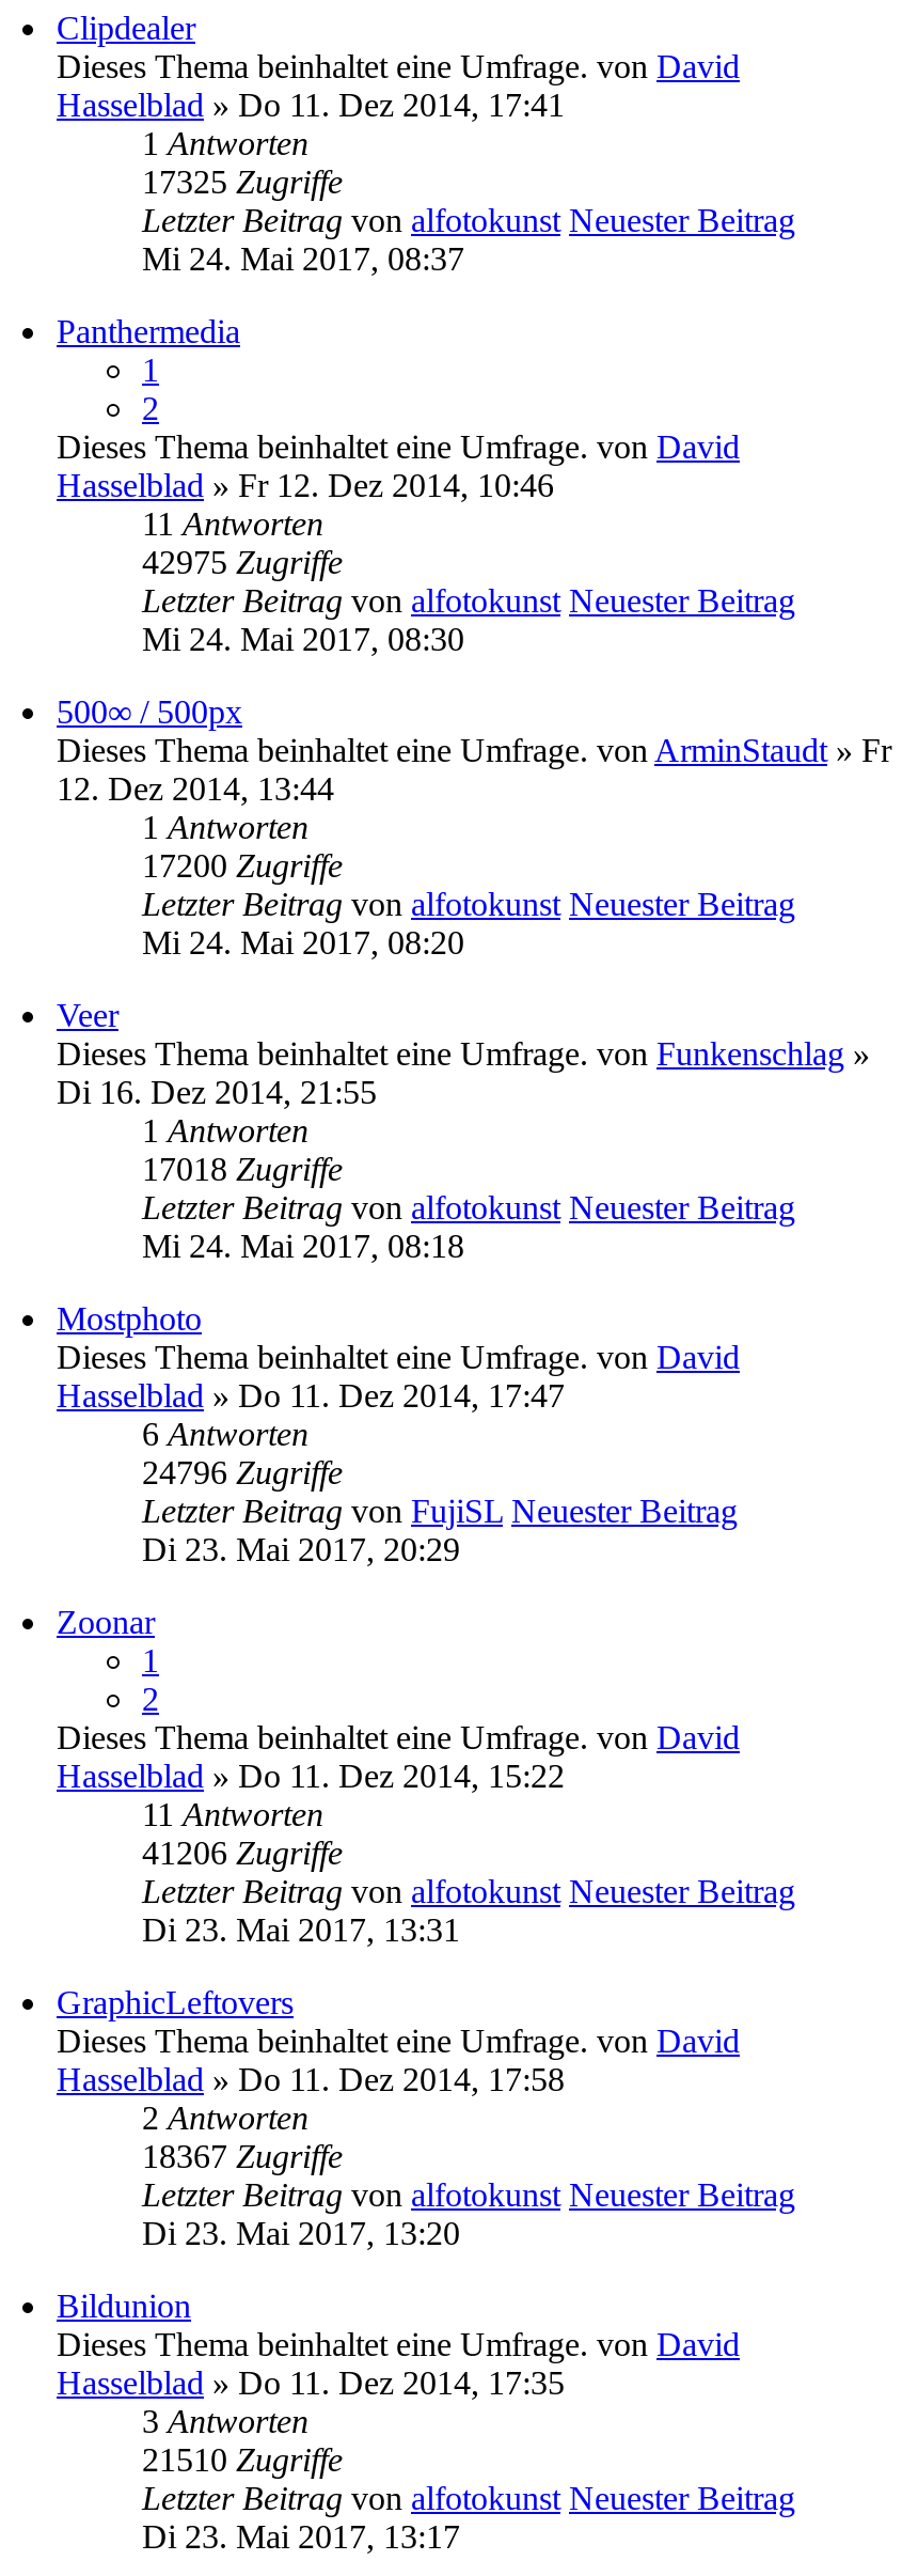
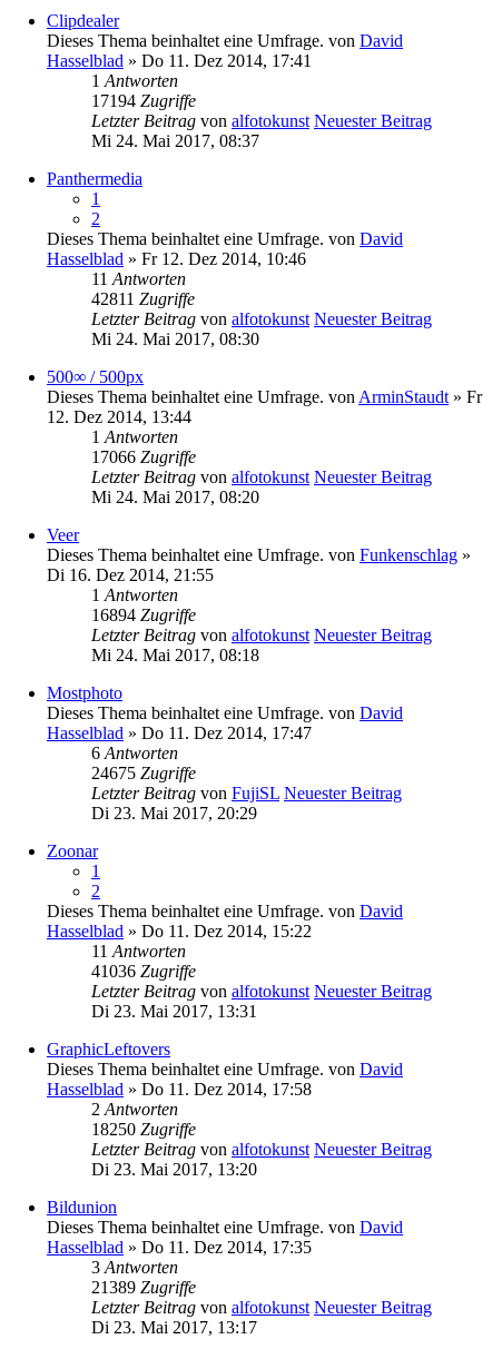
[142,163,343,200] 17325 Zugriffe -> [91,91,196,110] 17194 Zugriffe
[142,544,343,580] 42975 Zugriffe -> [91,289,195,308] 42811 Zugriffe
[142,847,343,883] 17200 Zugriffe -> [91,447,196,466] 17066 Zugriffe
[142,1150,343,1187] 17018 Zugriffe -> [91,605,196,624] 16894 Zugriffe
[142,1454,343,1490] 24796 Zugriffe -> [91,763,196,782] 24675 Zugriffe
[142,1834,343,1871] 41206 Zugriffe -> [91,962,196,980] 41036 Zugriffe
[142,2138,343,2174] 18367 Zugriffe -> [91,1120,196,1139] 18250 Zugriffe
[142,2441,343,2477] 21510 Zugriffe -> [91,1278,196,1297] 21389 Zugriffe

